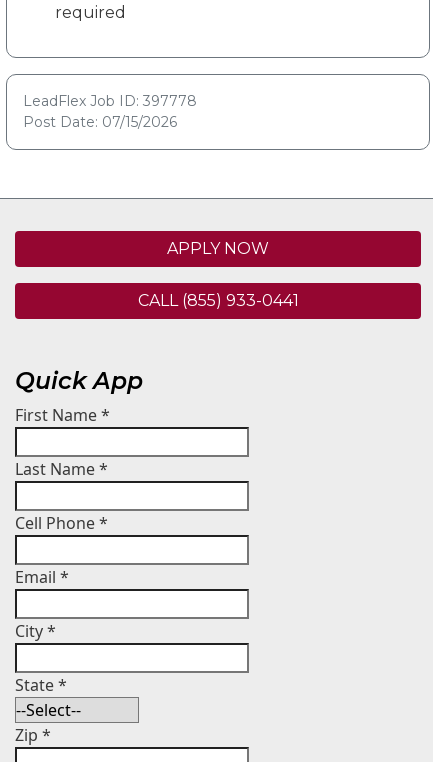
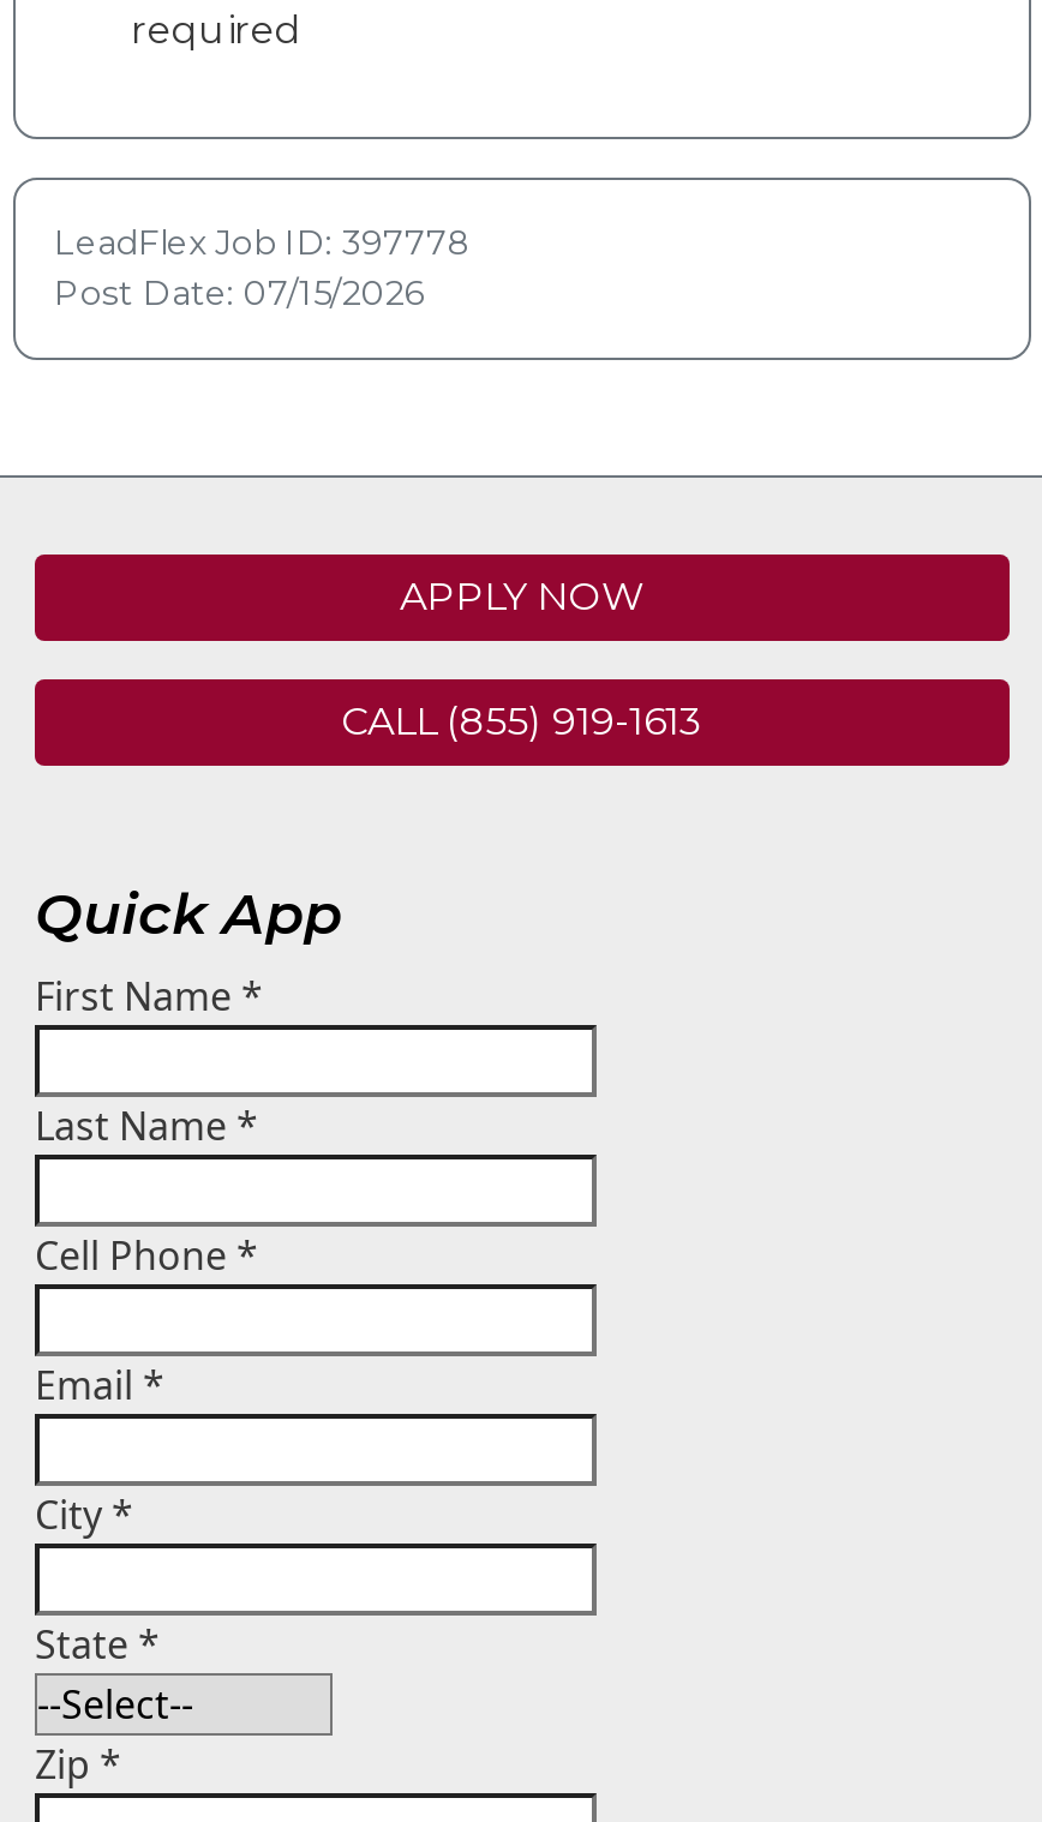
[137,291,298,310] CALL (855) 933-0441 -> [341,700,703,745] CALL (855) 919-1613

